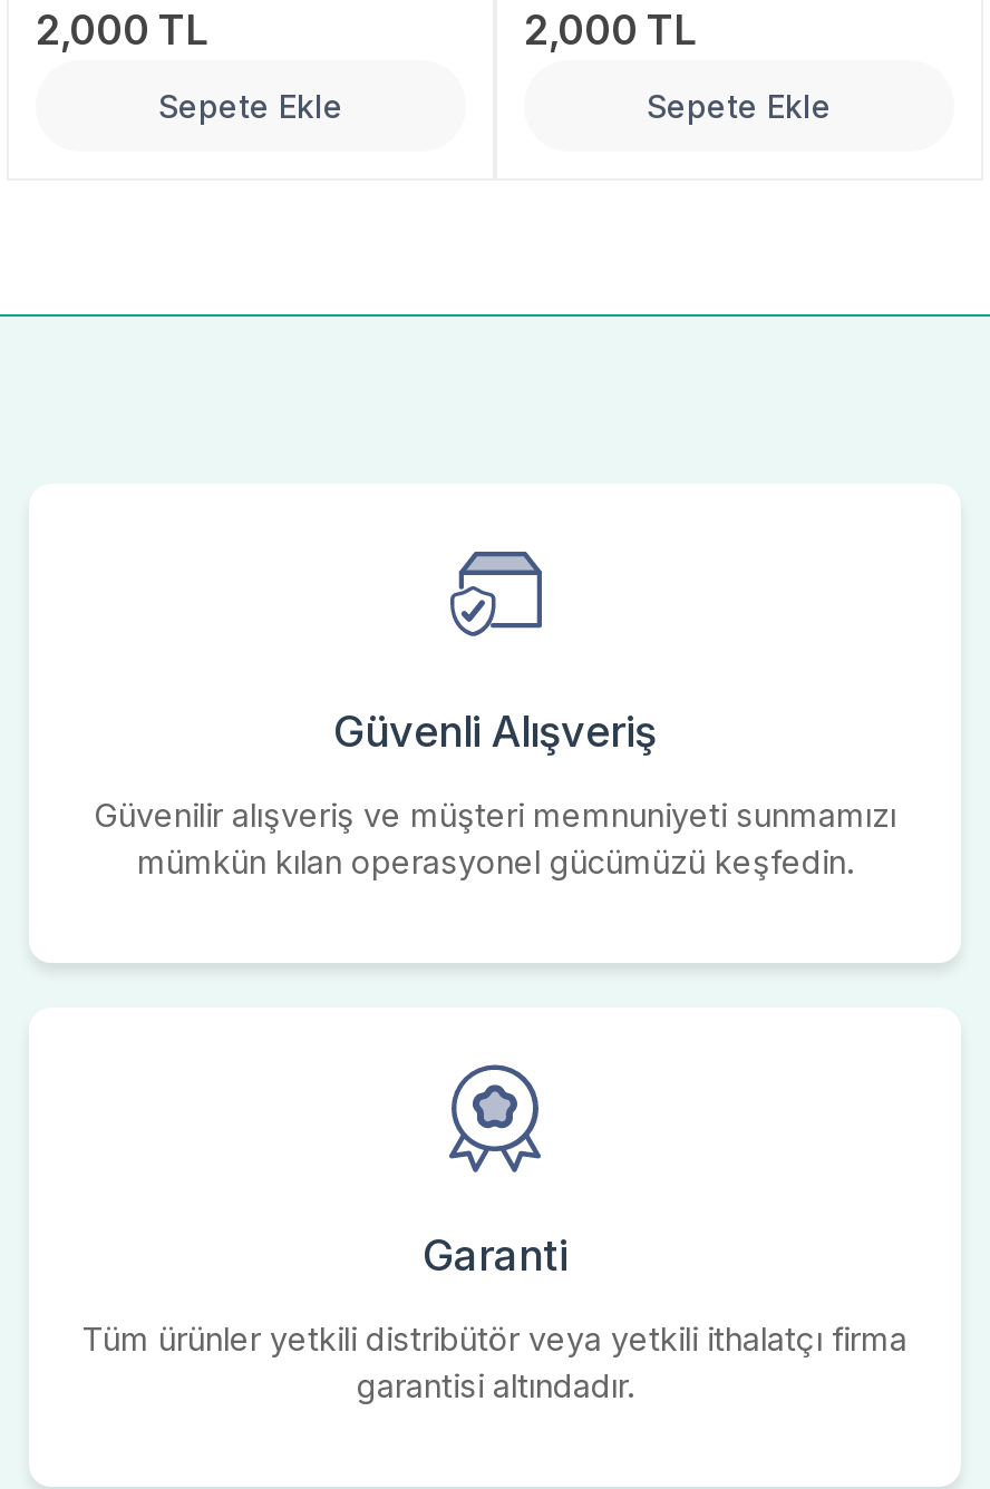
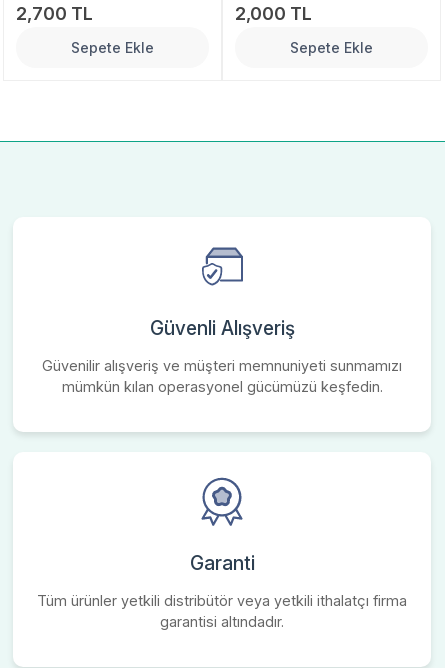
[36,7,207,53] 2,000 TL -> [16,3,93,24] 2,700 TL

